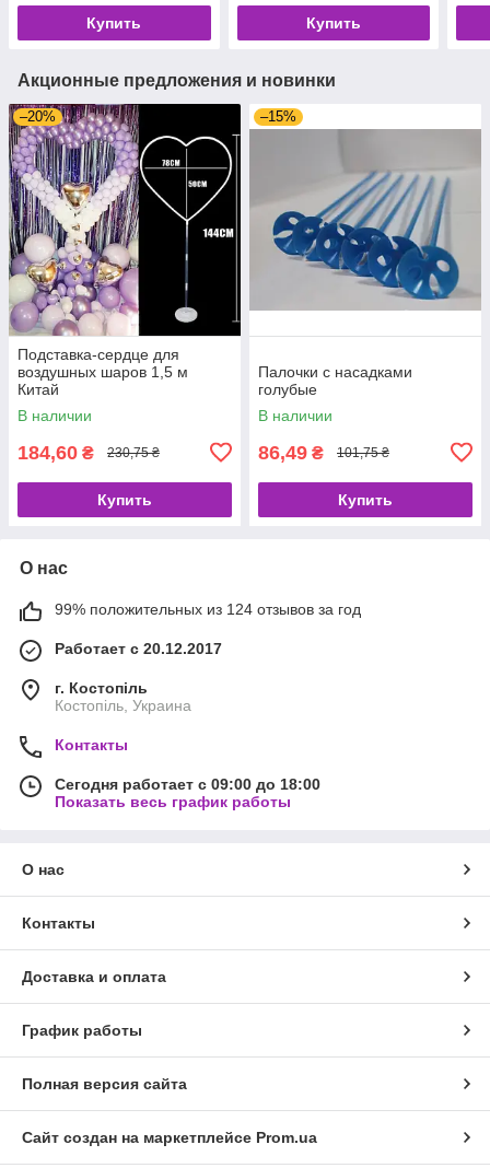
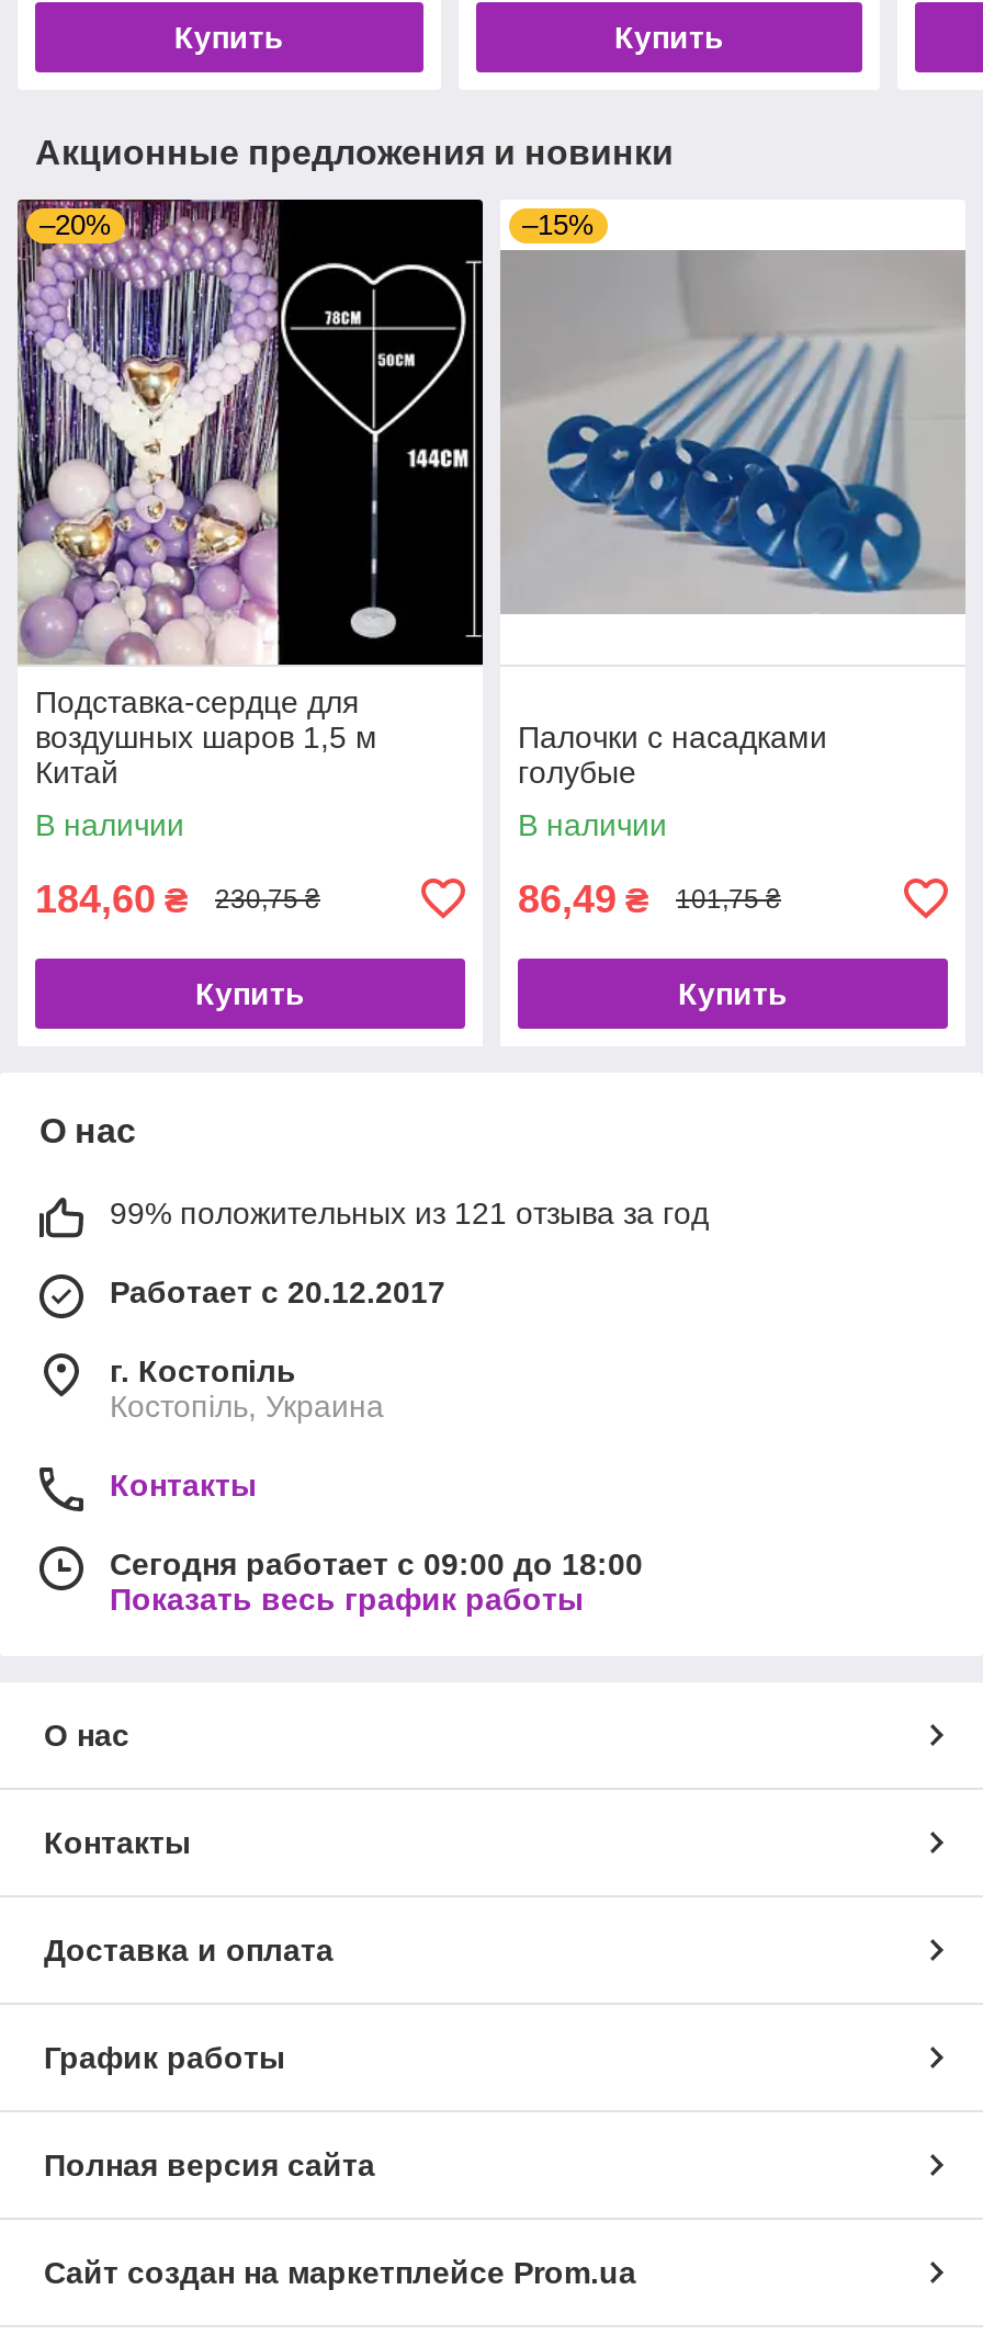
[55,600,361,618] 99% положительных из 124 отзывов за год -> [110,1195,709,1230] 99% положительных из 121 отзыва за год

